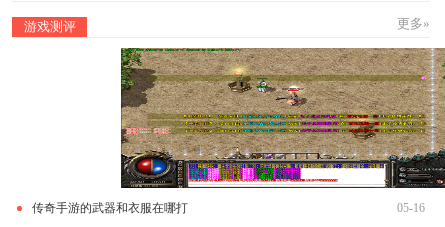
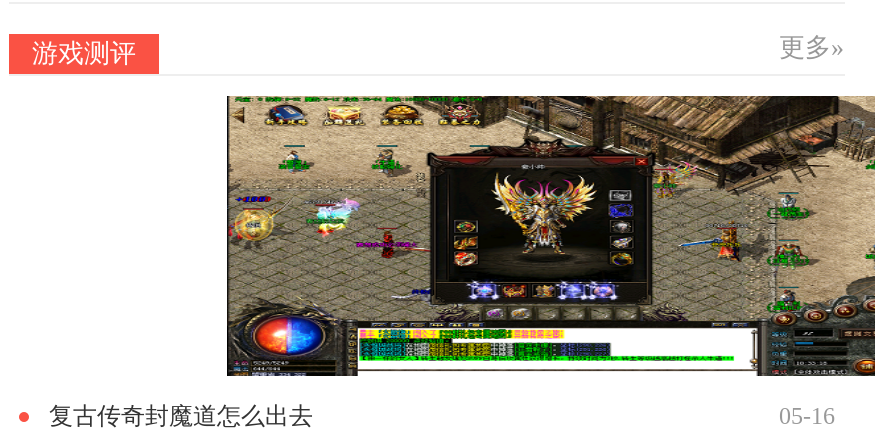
[32,47,442,215] [image] | 传奇手游的武器和衣服在哪打 -> [49,94,869,429] [image] | 复古传奇封魔道怎么出去

